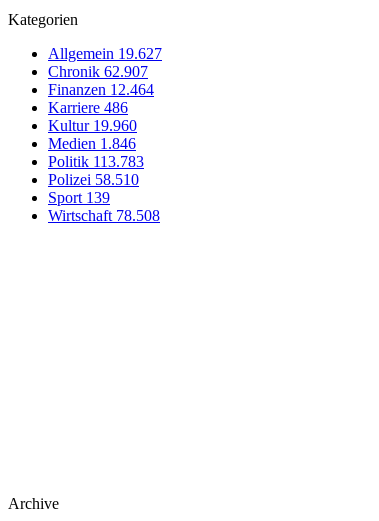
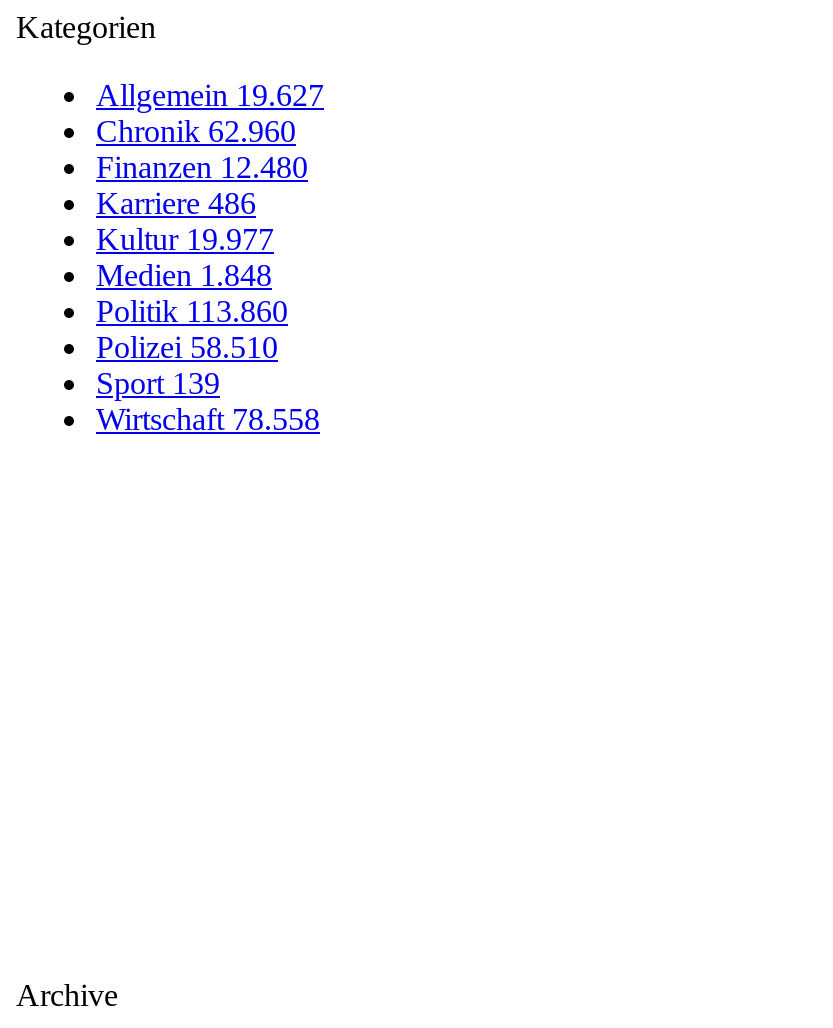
[48,63,148,80] Chronik 62.907 -> [96,114,296,148] Chronik 62.960
[48,81,154,98] Finanzen 12.464 -> [96,150,308,184] Finanzen 12.480
[48,117,137,134] Kultur 19.960 -> [96,222,274,256] Kultur 19.977
[48,135,136,152] Medien 1.846 -> [96,258,272,292] Medien 1.848
[48,153,144,170] Politik 113.783 -> [96,294,288,328] Politik 113.860
[48,207,160,224] Wirtschaft 78.508 -> [96,402,320,436] Wirtschaft 78.558

